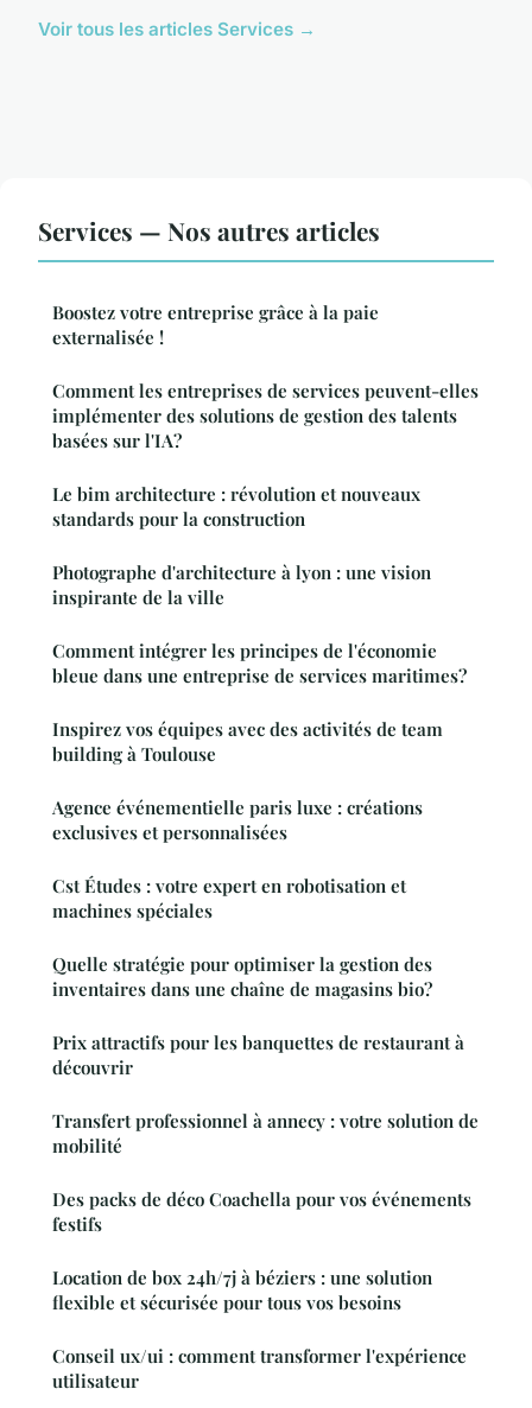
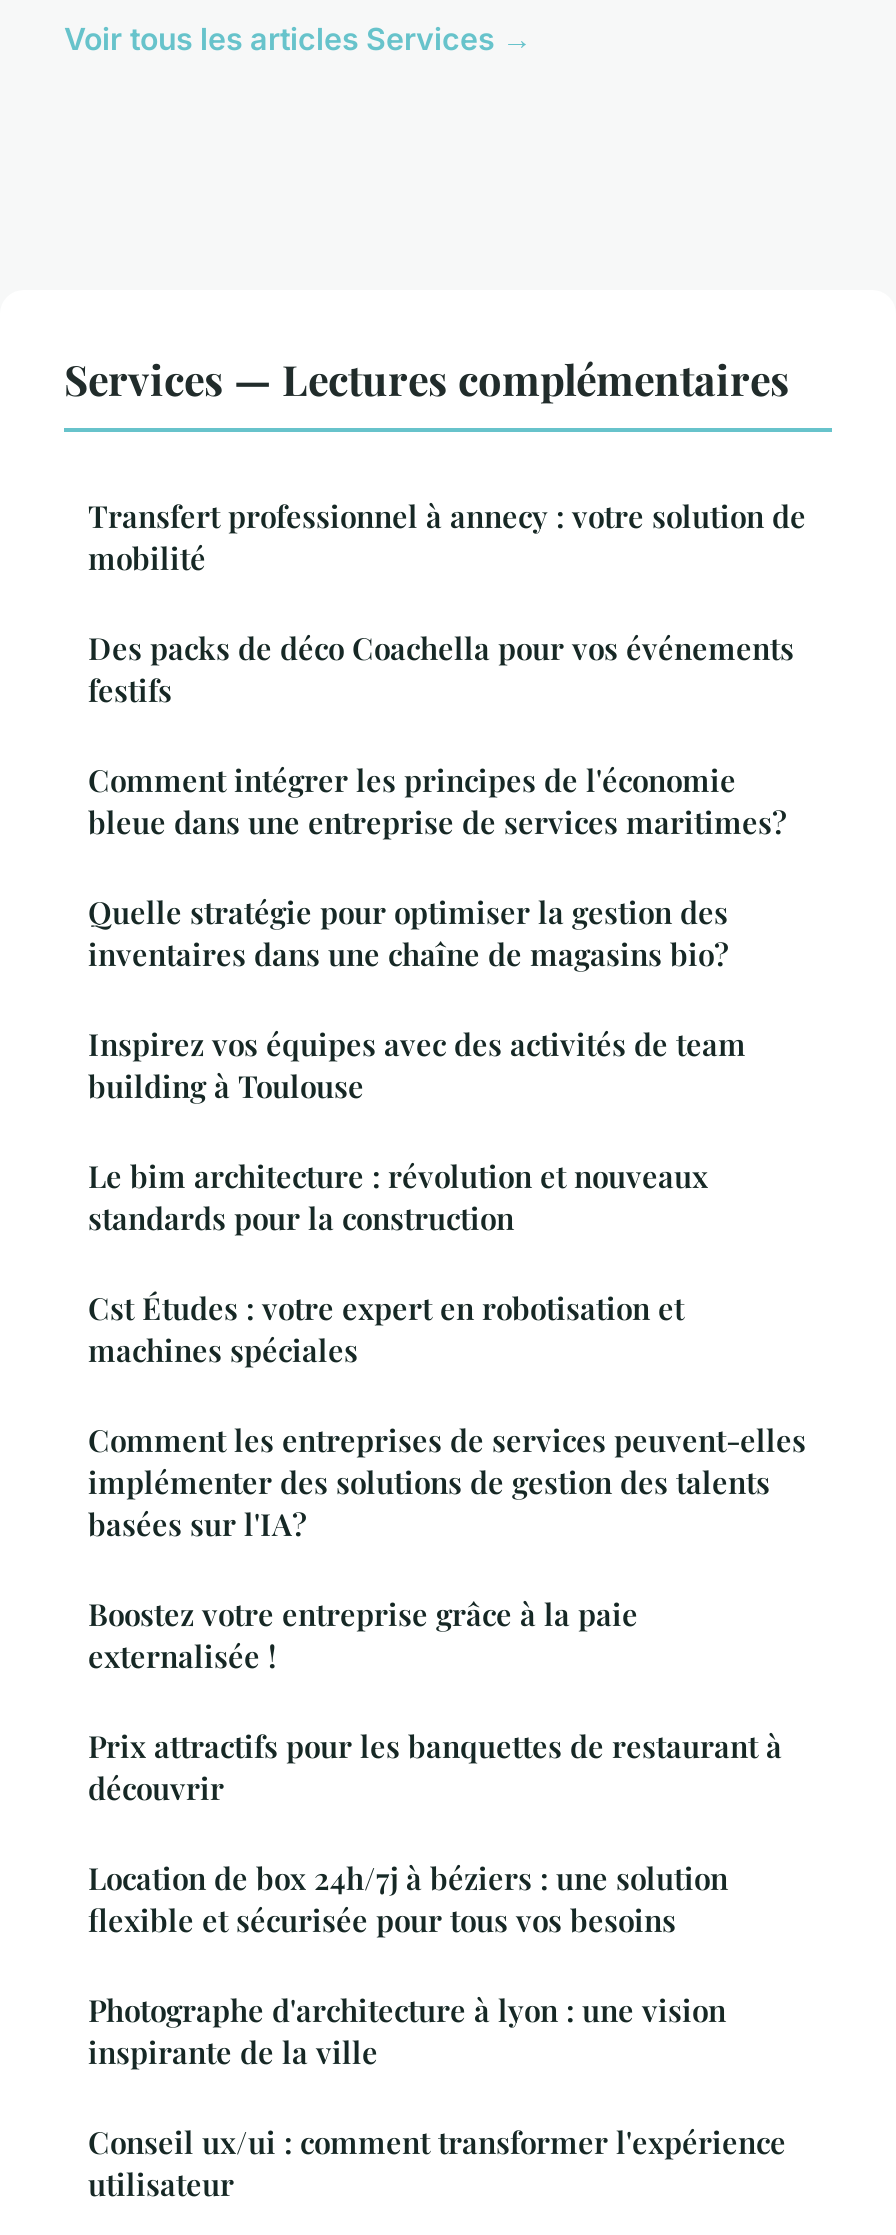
[38,214,423,845] Services — Nos autres articles | Agence événementielle paris luxe : créations | exclusives et personnalisées -> [64,351,790,407] Services — Lectures complémentaires
moved [52,301,479,531] -> [88,1157,806,1677]: Boostez votre entreprise grâce à la paie | externalisée ! | Comment les entreprises de services peuvent-elles | implémenter des solutions de gestion des talents | basées sur l'IA? | Le bim architecture : révolution et nouveaux | standards pour la construction
moved [52,561,431,610] -> [88,1991,726,2073]: Photographe d'architecture à lyon : une vision | inspirante de la ville
moved [52,639,467,766] -> [88,761,786,1107]: Comment intégrer les principes de l'économie | bleue dans une entreprise de services maritimes? | Inspirez vos équipes avec des activités de team | building à Toulouse
moved [52,874,464,1080] -> [88,893,782,1809]: Cst Études : votre expert en robotisation et | machines spéciales | Quelle stratégie pour optimiser la gestion des | inventaires dans une chaîne de magasins bio? | Prix attractifs pour les banquettes de restaurant à | découvrir
moved [52,1109,479,1236] -> [88,497,806,711]: Transfert professionnel à annecy : votre solution de | mobilité | Des packs de déco Coachella pour vos événements | festifs
moved [52,1266,432,1315] -> [88,1859,728,1941]: Location de box 24h/7j à béziers : une solution | flexible et sécurisée pour tous vos besoins

